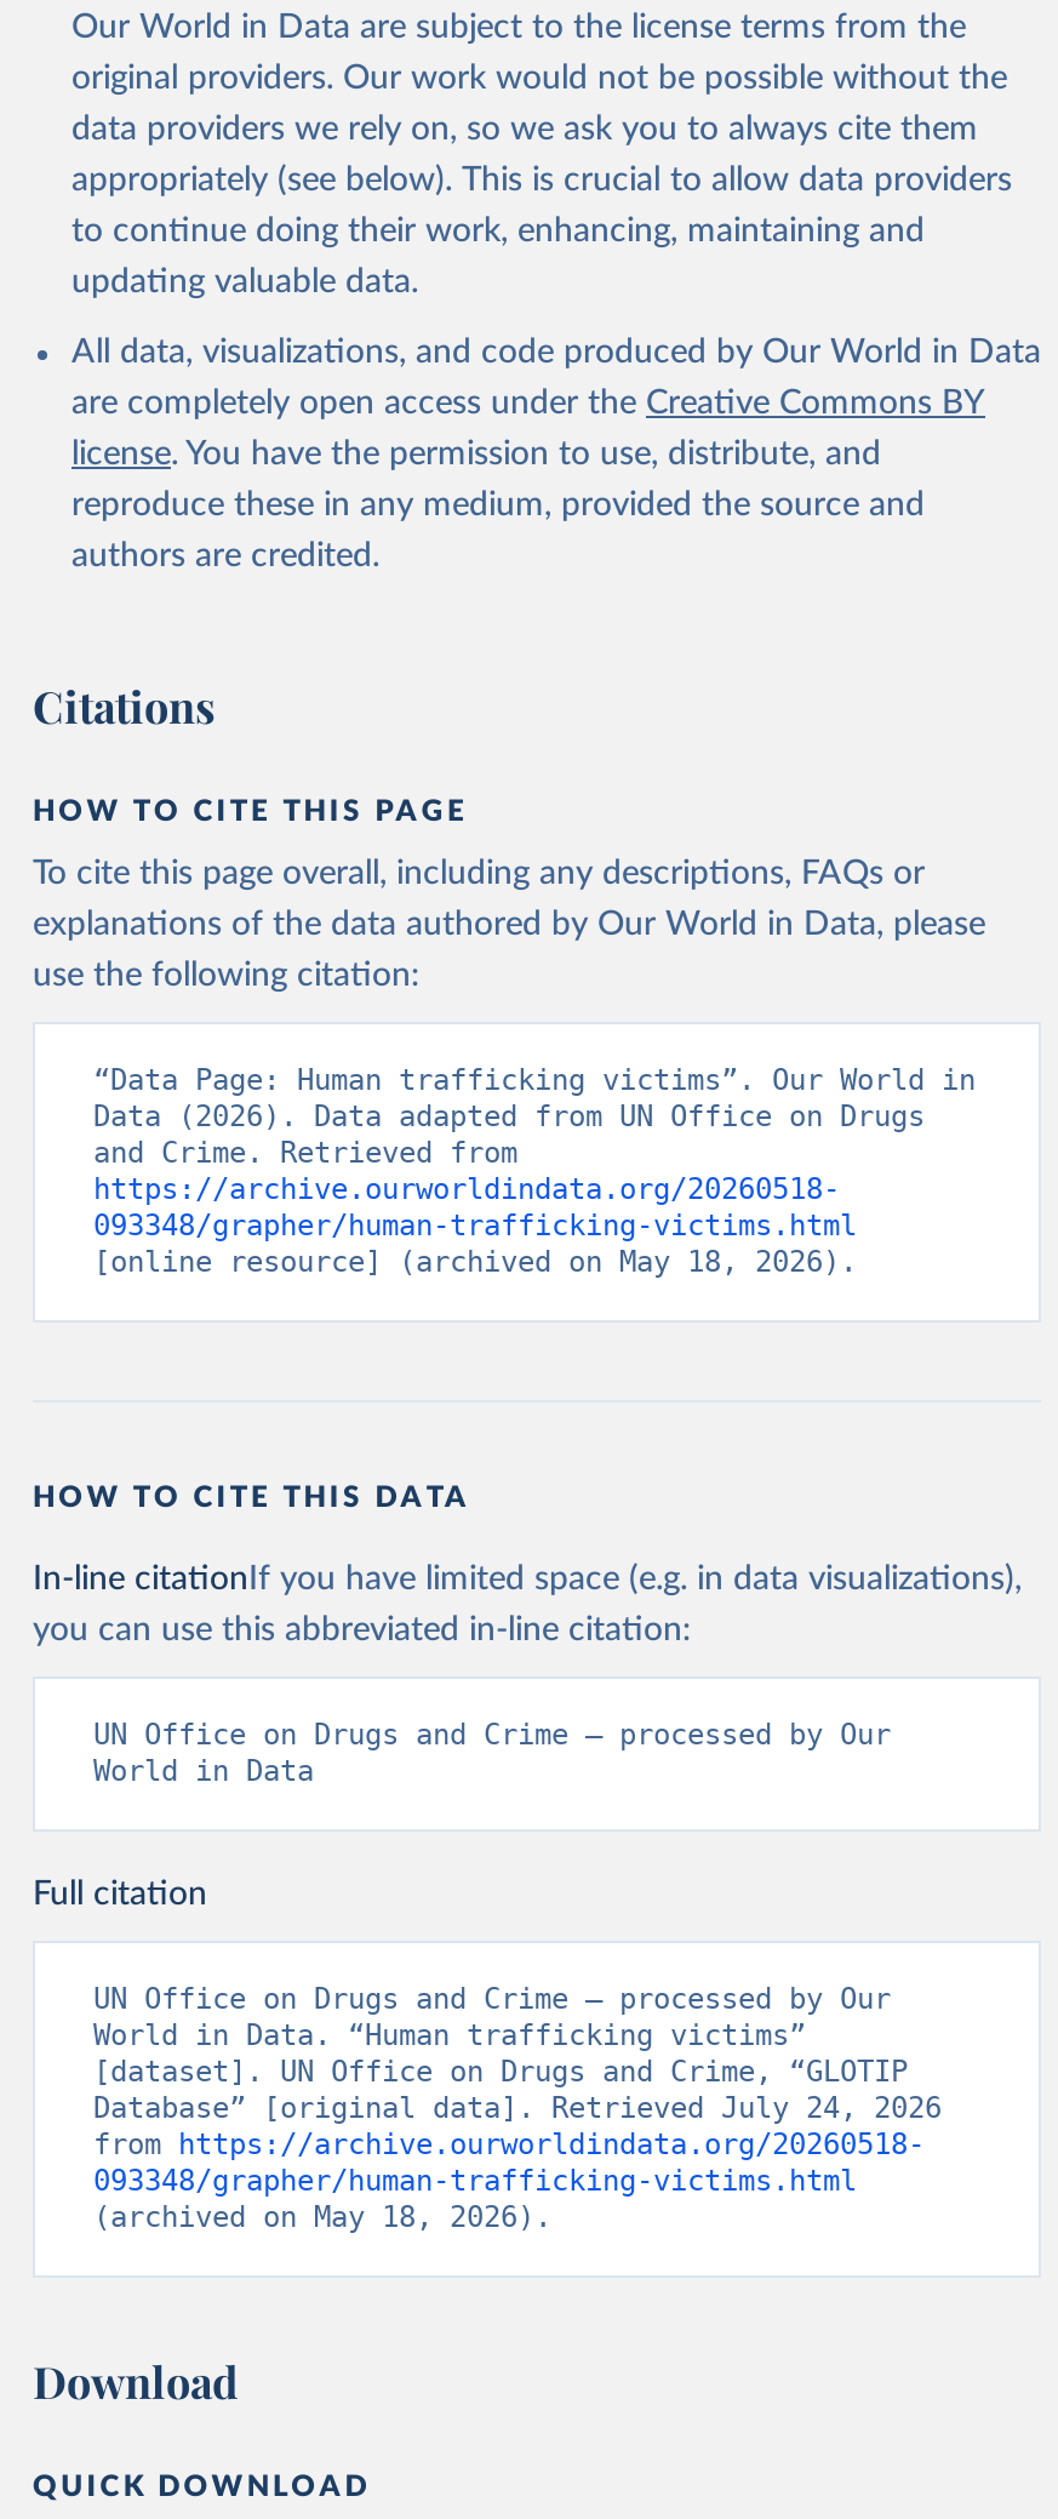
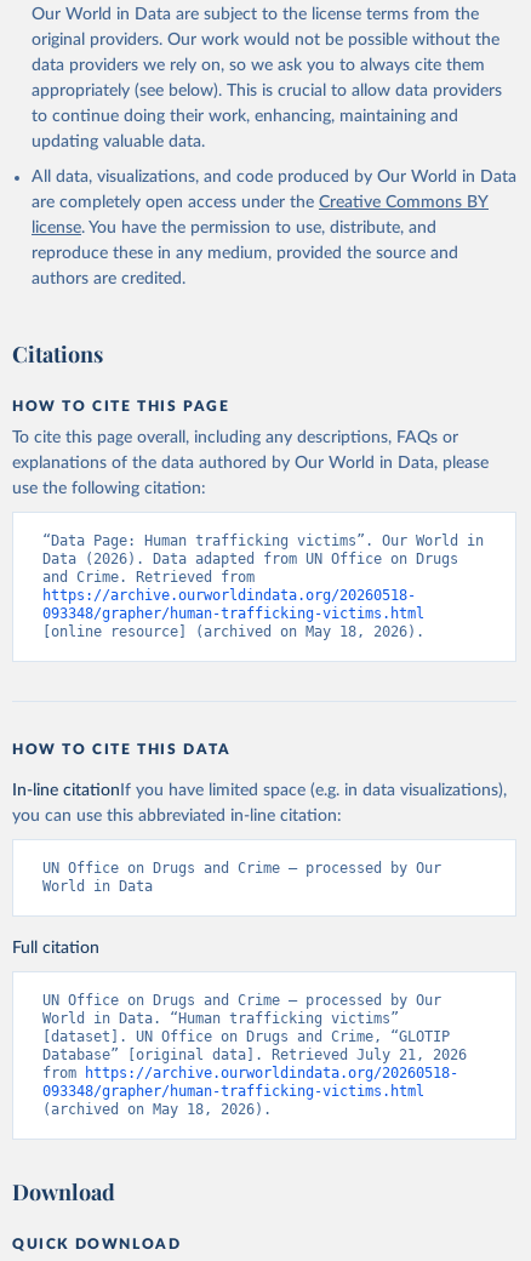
[93,2091,942,2125] Database” [original data]. Retrieved July 24, 2026 -> [42,1046,467,1063] Database” [original data]. Retrieved July 21, 2026

